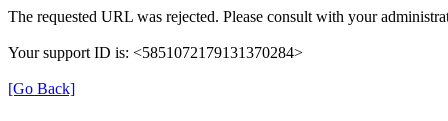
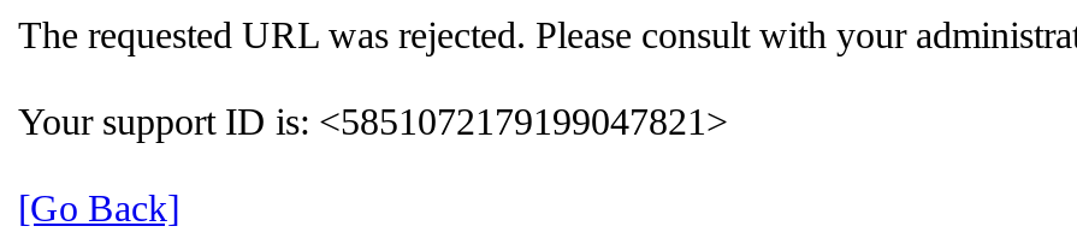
[8,44,303,61] Your support ID is: <5851072179131370284> -> [18,101,728,142] Your support ID is: <5851072179199047821>

